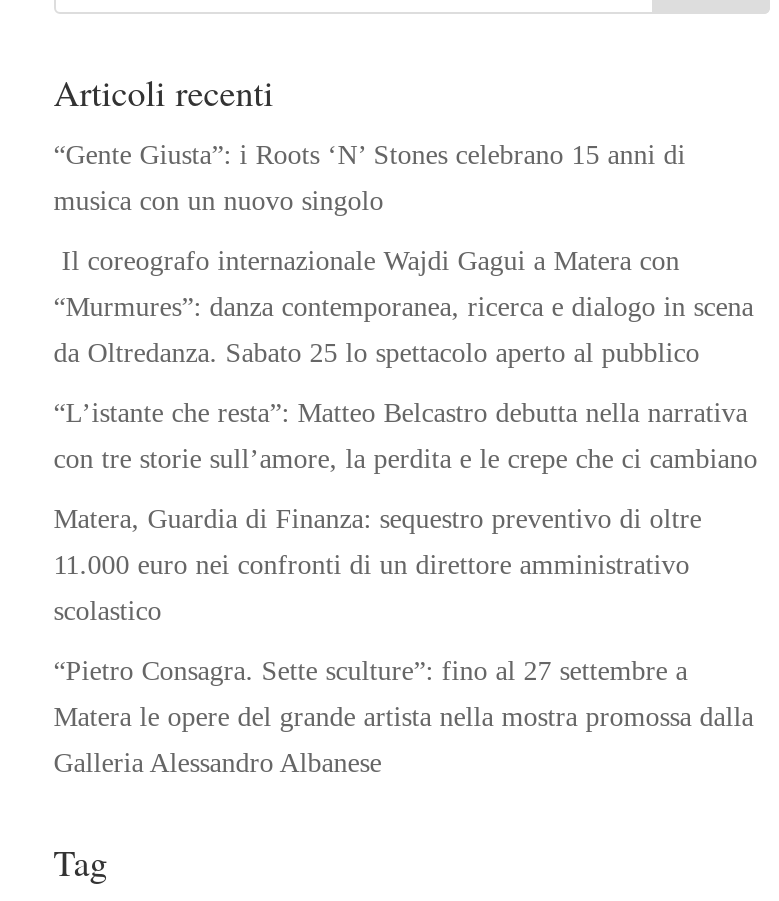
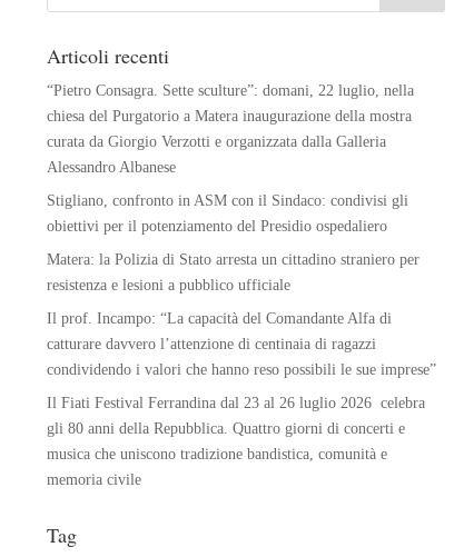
[54,139,758,777] “Gente Giusta”: i Roots ‘N’ Stones celebrano 15 anni di | musica con un nuovo singolo | Il coreografo internazionale Wajdi Gagui a Matera con | “Murmures”: danza contemporanea, ricerca e dialogo in scena | da Oltredanza. Sabato 25 lo spettacolo aperto al pubblico | “L’istante che resta”: Matteo Belcastro debutta nella narrativa | con tre storie sull’amore, la perdita e le crepe che ci cambiano | Matera, Guardia di Finanza: sequestro preventivo di oltre | 11.000 euro nei confronti di un direttore amministrativo | scolastico | “Pietro Consagra. Sette sculture”: fino al 27 settembre a | Matera le opere del grande artista nella mostra promossa dalla | Galleria Alessandro Albanese -> [47,82,436,488] “Pietro Consagra. Sette sculture”: domani, 22 luglio, nella | chiesa del Purgatorio a Matera inaugurazione della mostra | curata da Giorgio Verzotti e organizzata dalla Galleria | Alessandro Albanese | Stigliano, confronto in ASM con il Sindaco: condivisi gli | obiettivi per il potenziamento del Presidio ospedaliero | Matera: la Polizia di Stato arresta un cittadino straniero per | resistenza e lesioni a pubblico ufficiale | Il prof. Incampo: “La capacità del Comandante Alfa di | catturare davvero l’attenzione di centinaia di ragazzi | condividendo i valori che hanno reso possibili le sue imprese” | Il Fiati Festival Ferrandina dal 23 al 26 luglio 2026 celebra | gli 80 anni della Repubblica. Quattro giorni di concerti e | musica che uniscono tradizione bandistica, comunità e | memoria civile

